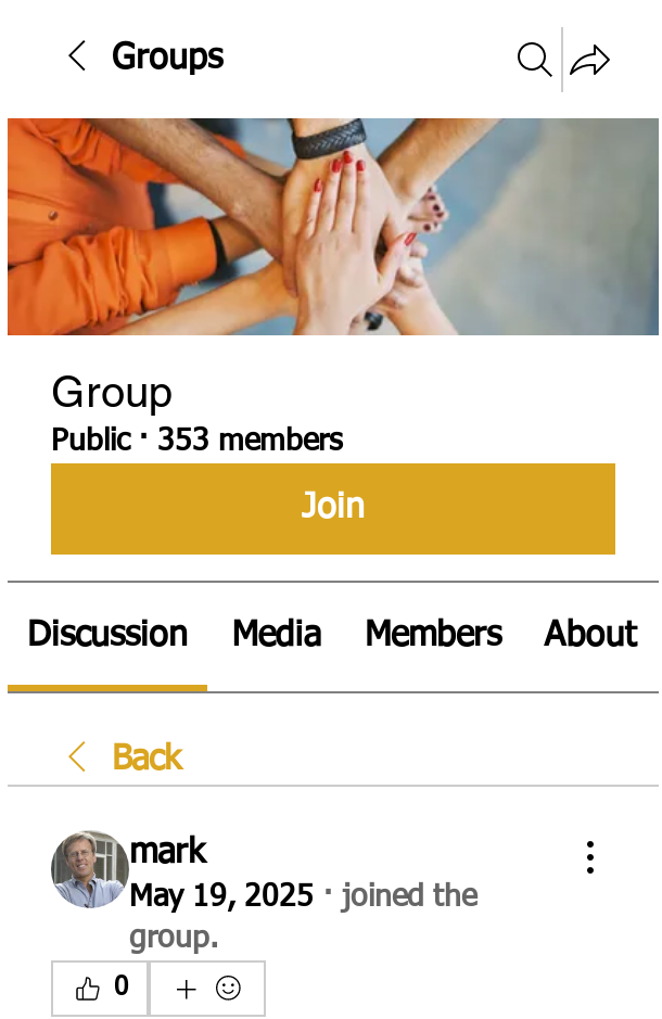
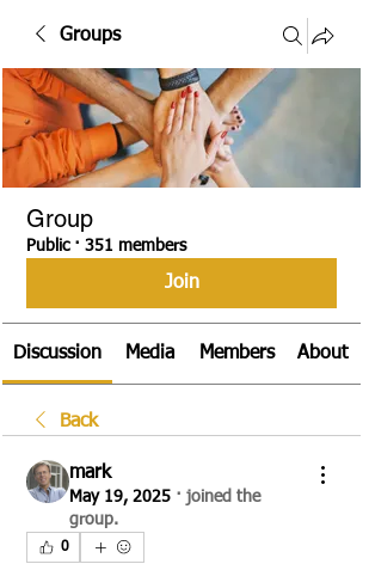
[51,426,342,457] Public · 353 members -> [26,238,186,255] Public · 351 members

